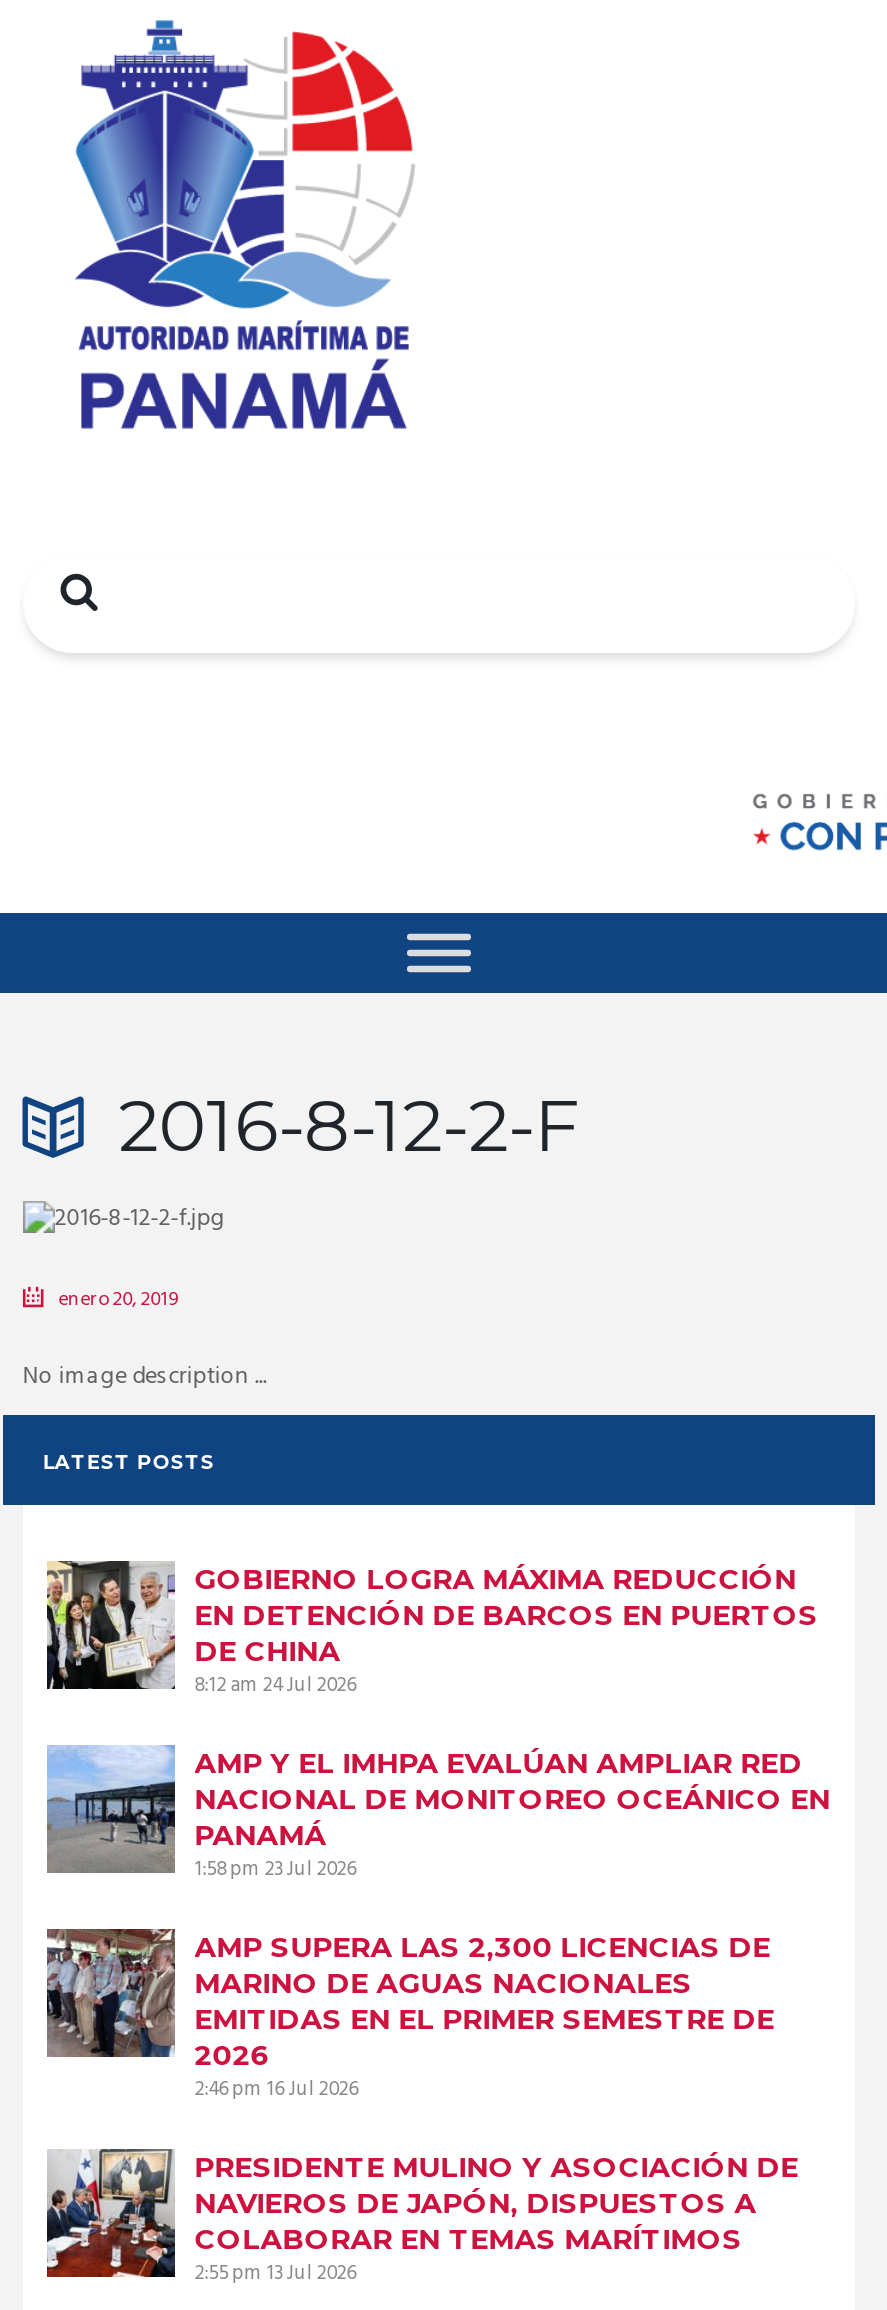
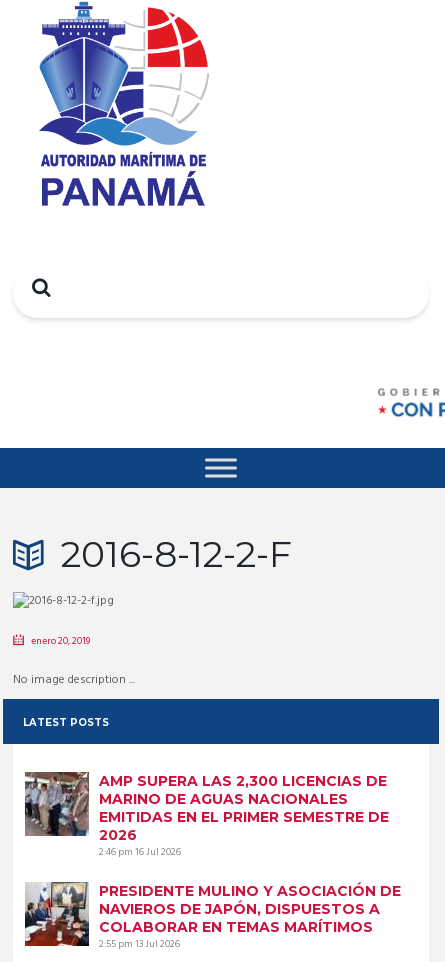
[45,1561,830,1887] [image] | GOBIERNO LOGRA MÁXIMA REDUCCIÓN | EN DETENCIÓN DE BARCOS EN PUERTOS | DE CHINA | 8:12 am 24 Jul 2026 | AMP Y EL IMHPA EVALÚAN AMPLIAR RED | NACIONAL DE MONITOREO OCEÁNICO EN | PANAMÁ | 1:58 pm 23 Jul 2026 -> none
[47,1745,165,1875] [image] -> none

